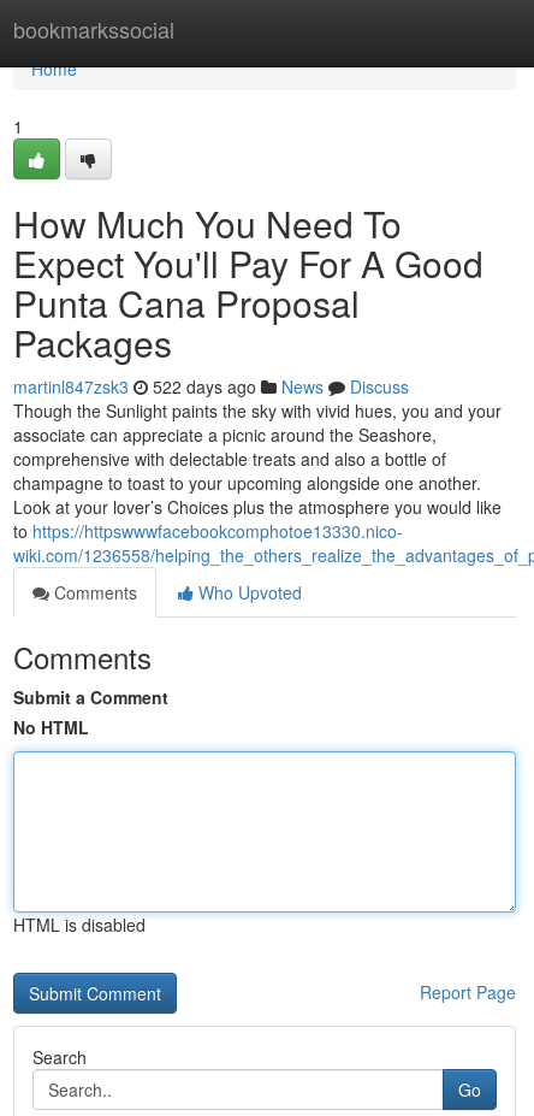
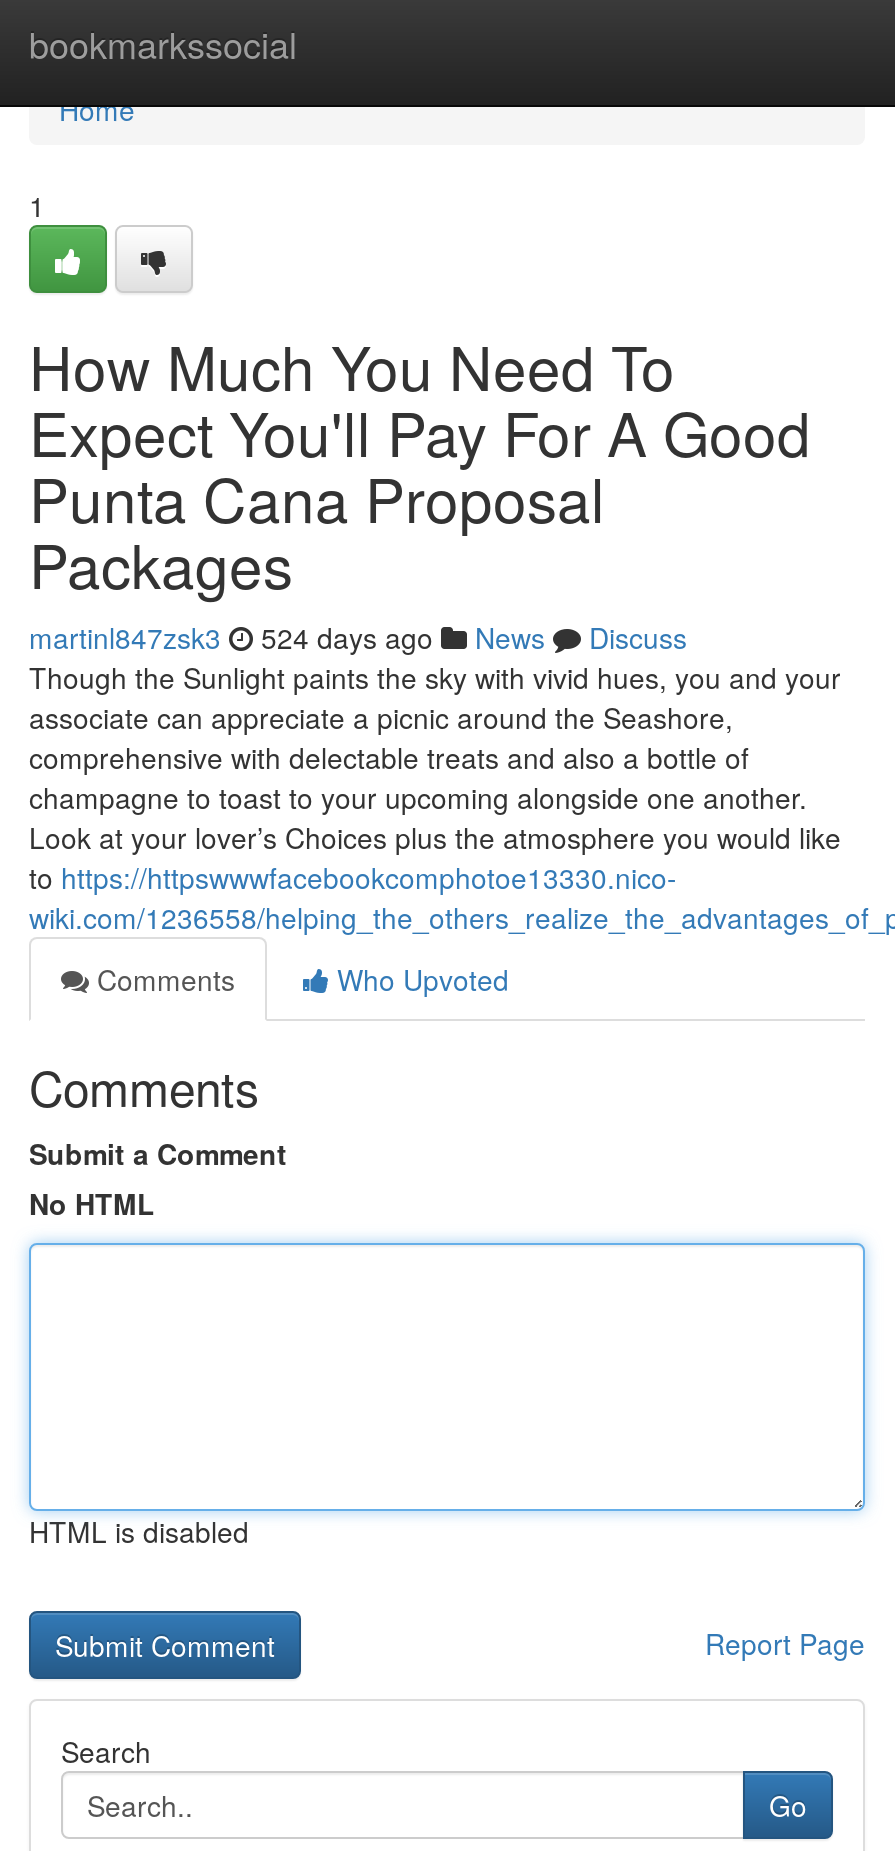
[13,374,409,398] martinl847zsk3 522 days ago News Discuss -> [29,617,687,657] martinl847zsk3 524 days ago News Discuss

